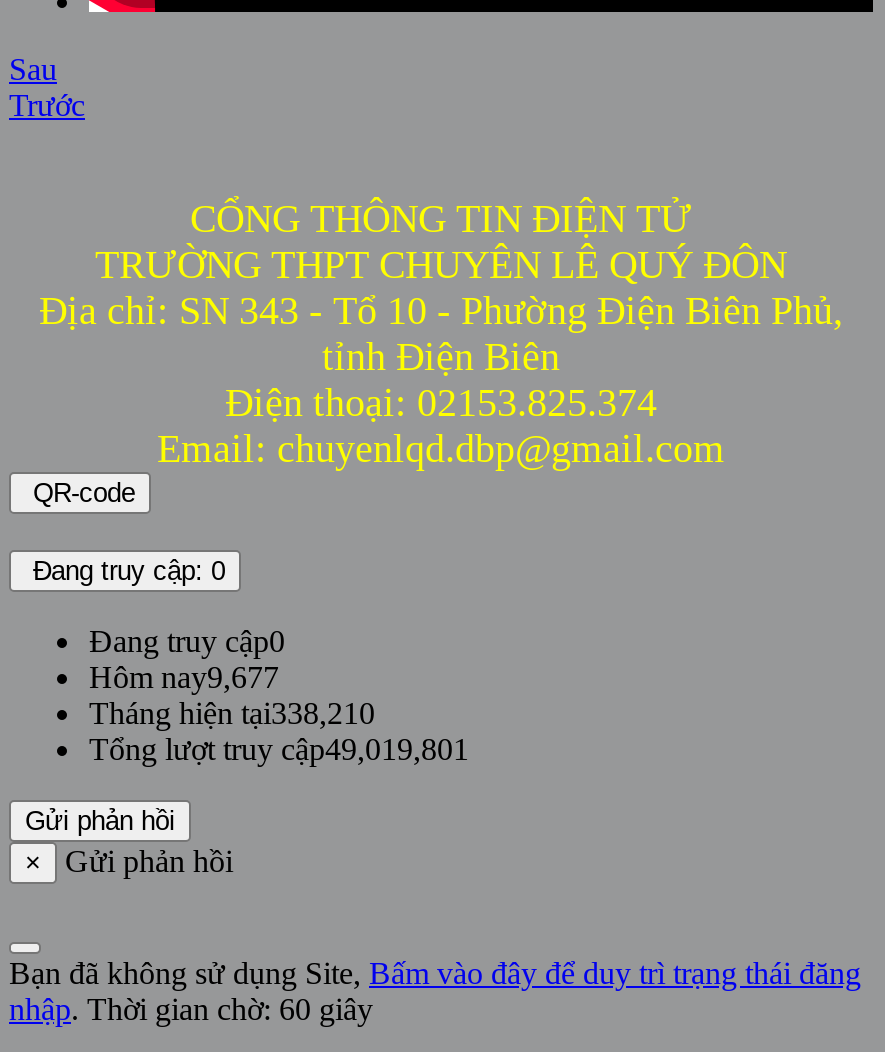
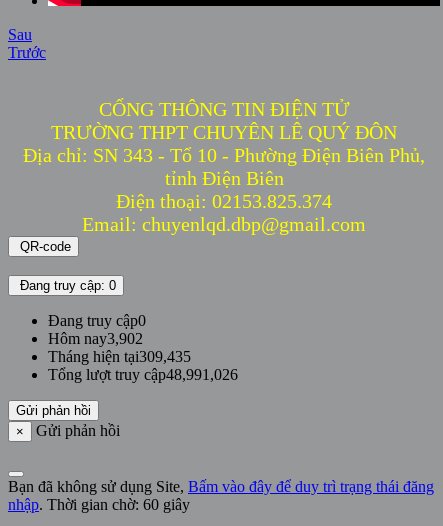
[89,660,279,694] Hôm nay9,677 -> [48,330,143,347] Hôm nay3,902
[89,696,375,730] Tháng hiện tại338,210 -> [48,348,191,365] Tháng hiện tại309,435
[89,732,469,766] Tổng lượt truy cập49,019,801 -> [48,366,238,383] Tổng lượt truy cập48,991,026

